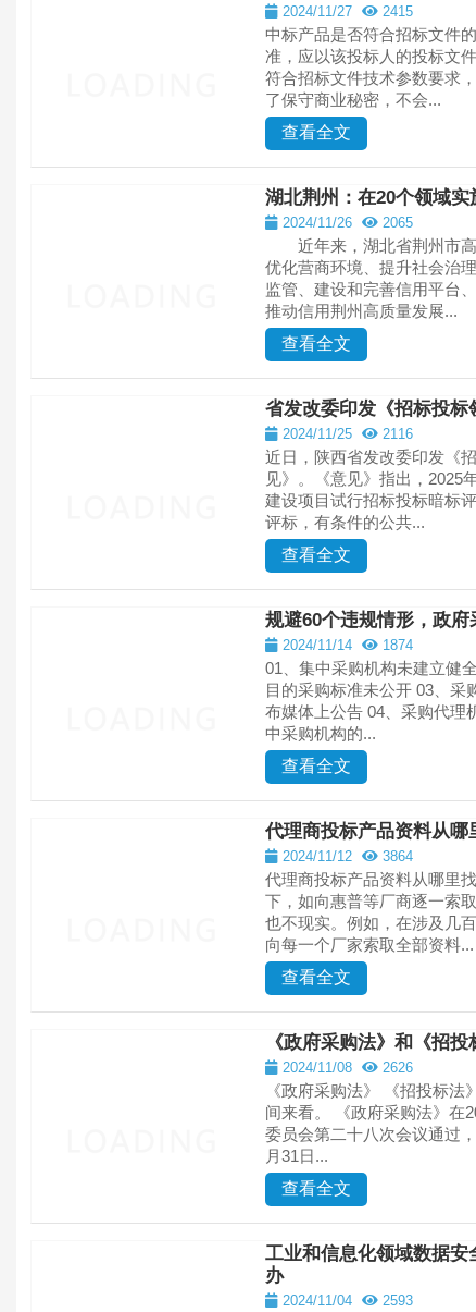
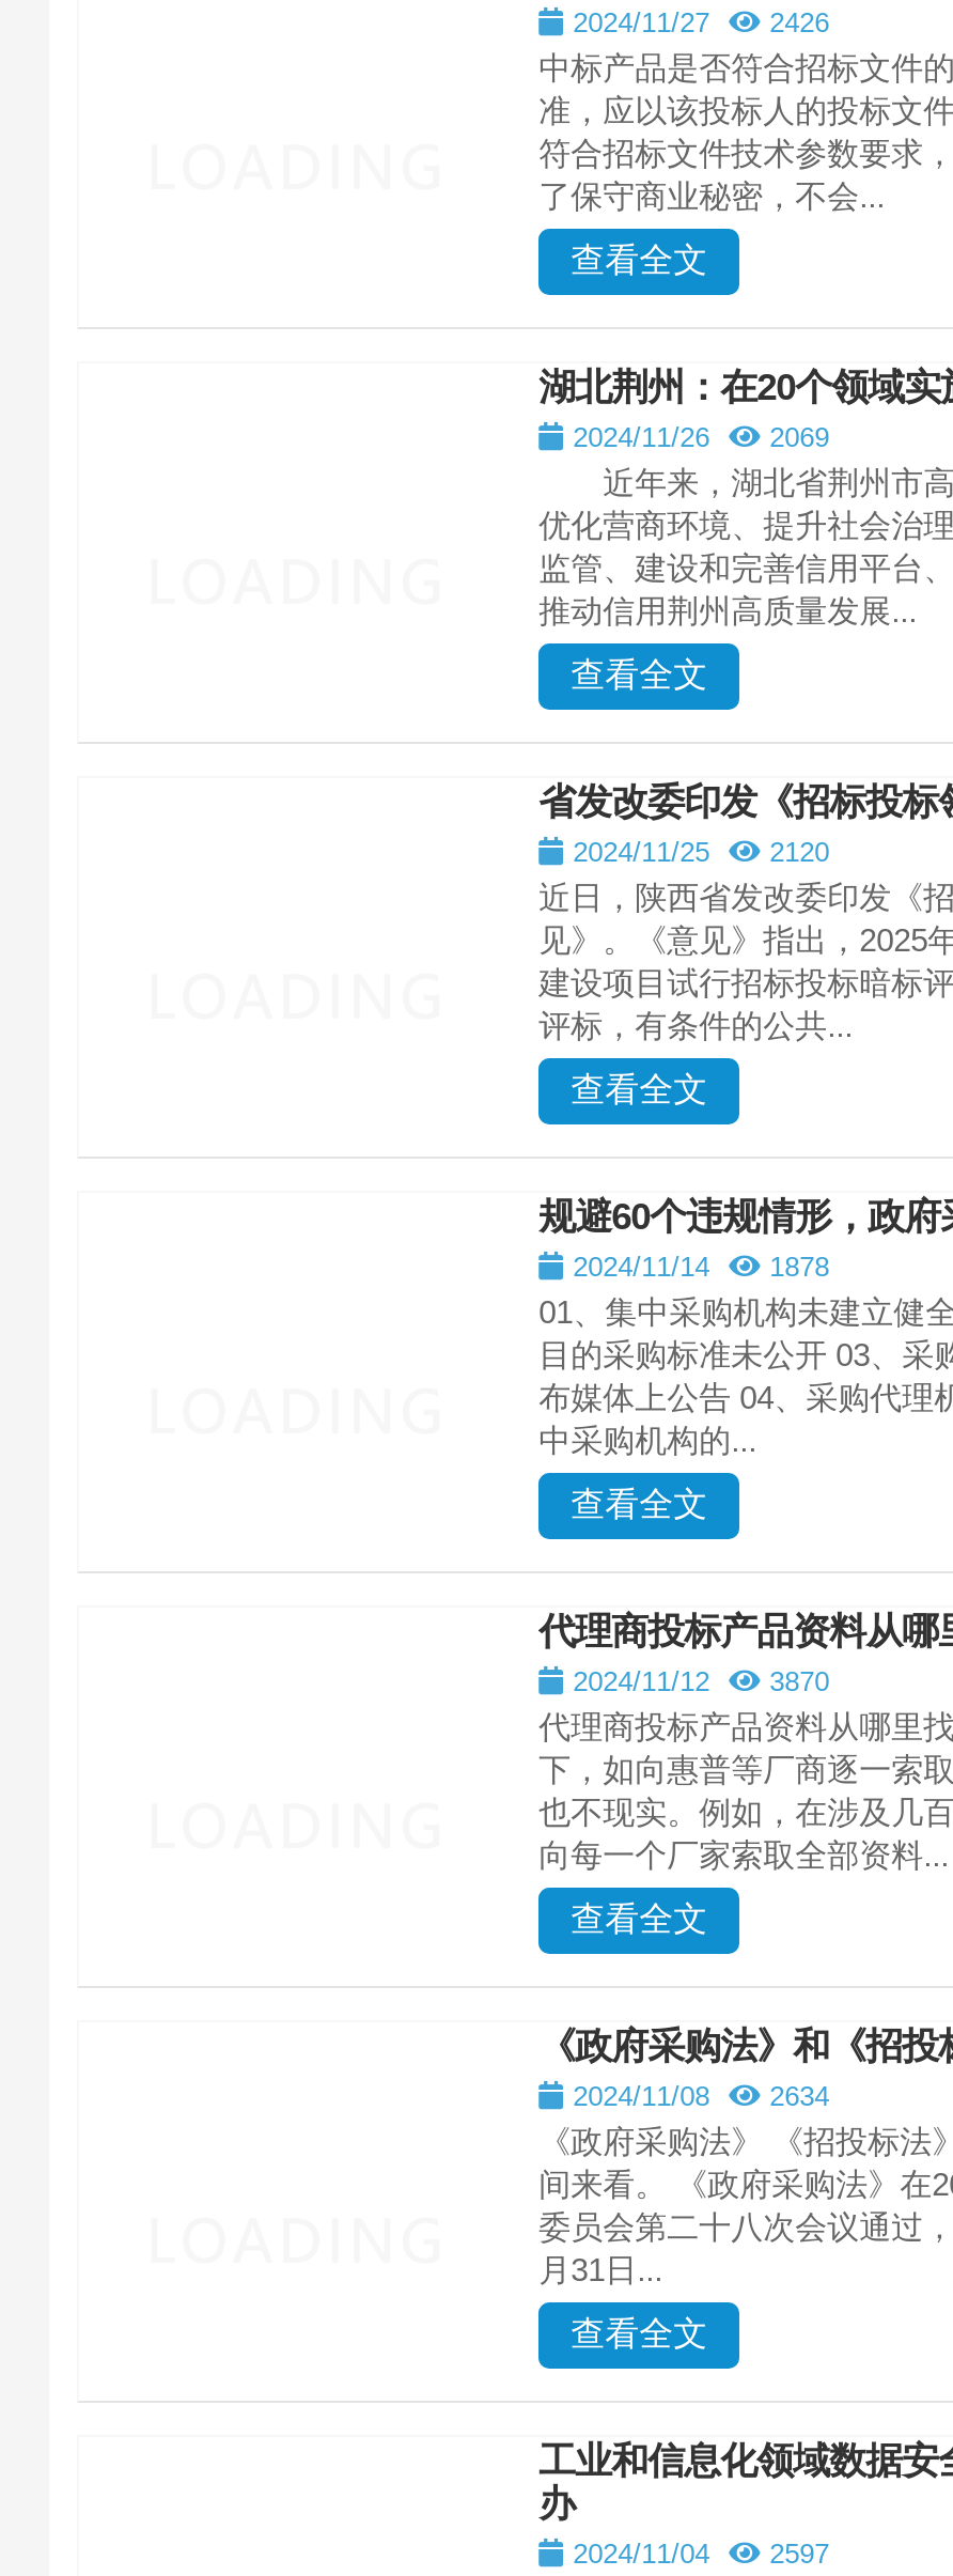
[283,3,413,20] 2024/11/27 2415 -> [573,6,829,38] 2024/11/27 2426
[283,214,413,231] 2024/11/26 2065 -> [573,421,829,453] 2024/11/26 2069
[283,426,413,442] 2024/11/25 2116 -> [573,836,829,868] 2024/11/25 2120
[283,637,413,653] 2024/11/14 1874 -> [573,1251,829,1283] 2024/11/14 1878
[283,848,413,865] 2024/11/12 3864 -> [573,1665,829,1697] 2024/11/12 3870
[283,1059,413,1076] 2024/11/08 2626 -> [573,2080,829,2112] 2024/11/08 2634
[283,1292,413,1309] 2024/11/04 2593 -> [573,2538,829,2570] 2024/11/04 2597

